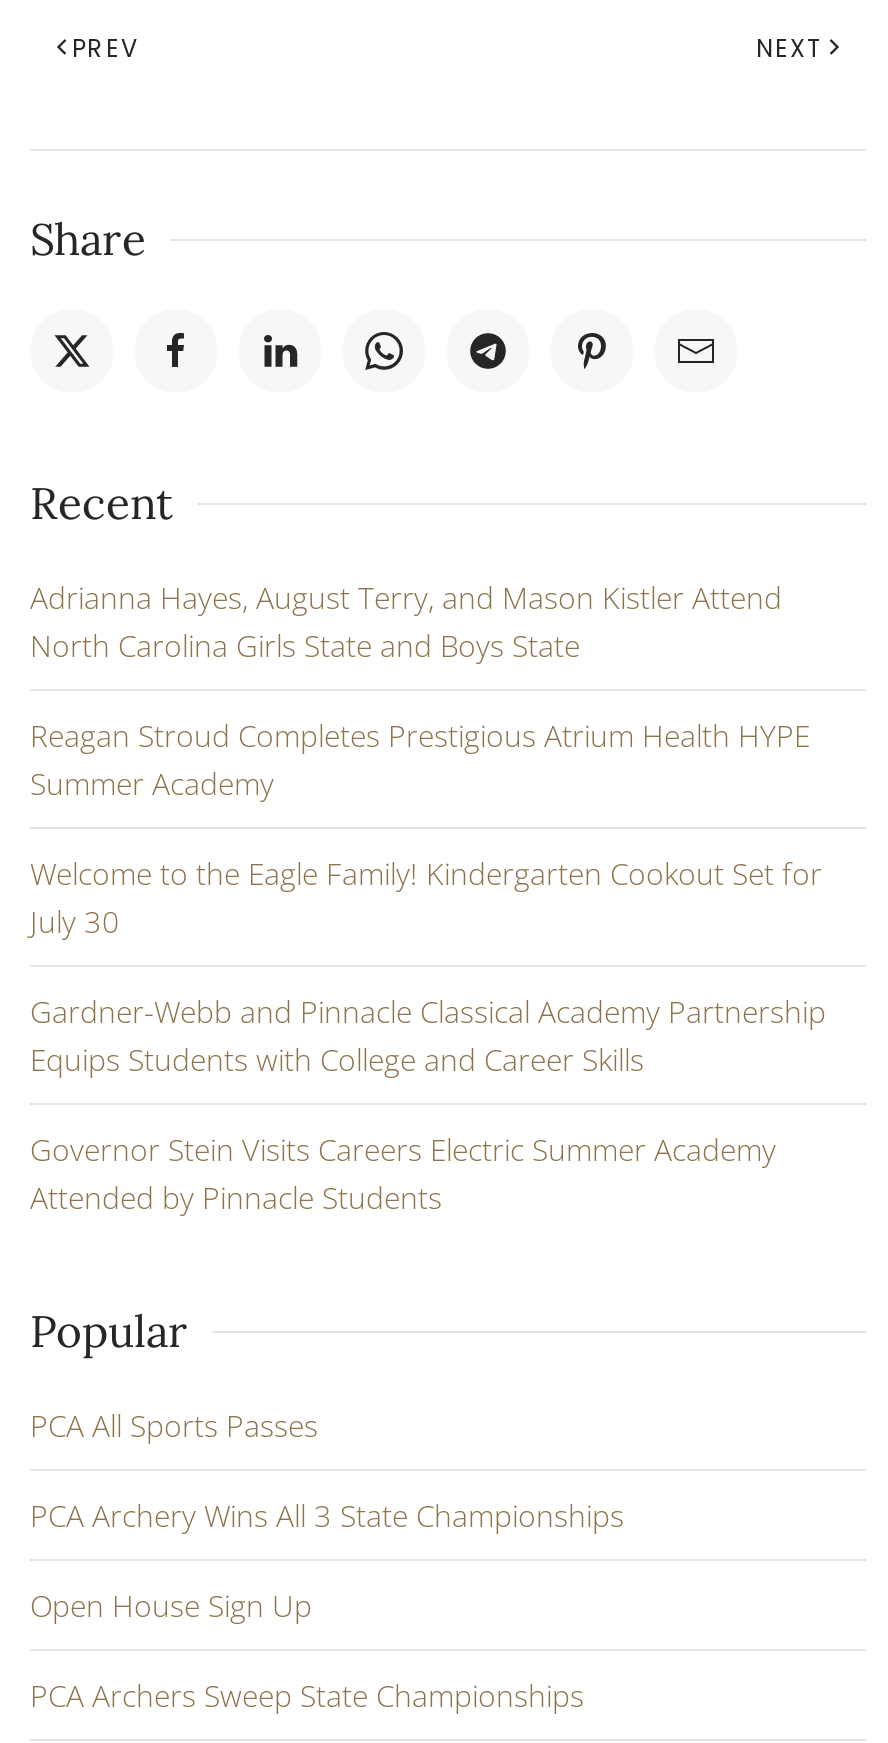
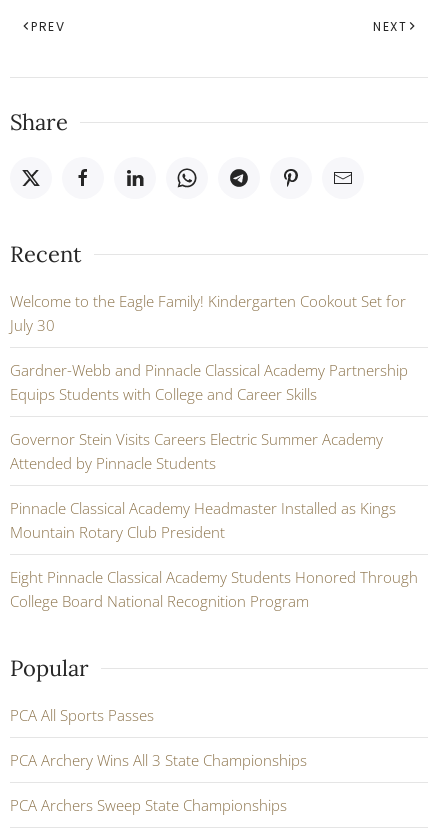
[30,577,810,803] Adrianna Hayes, August Terry, and Mason Kistler Attend | North Carolina Girls State and Boys State | Reagan Stroud Completes Prestigious Atrium Health HYPE | Summer Academy -> none
moved [30,853,826,1217] -> [10,291,408,473]: Welcome to the Eagle Family! Kindergarten Cookout Set for | July 30 | Gardner-Webb and Pinnacle Classical Academy Partnership | Equips Students with College and Career Skills | Governor Stein Visits Careers Electric Summer Academy | Attended by Pinnacle Students
none -> [10,498,418,611] Pinnacle Classical Academy Headmaster Installed as Kings | Mountain Rotary Club President | Eight Pinnacle Classical Academy Students Honored Through | College Board National Recognition Program
[30,1585,312,1625] Open House Sign Up -> none

